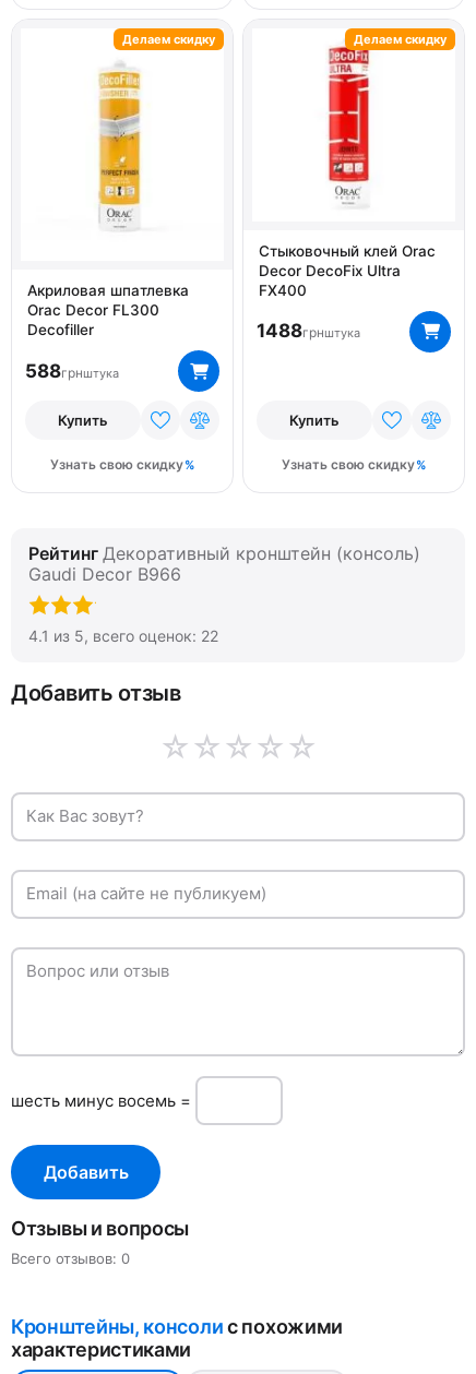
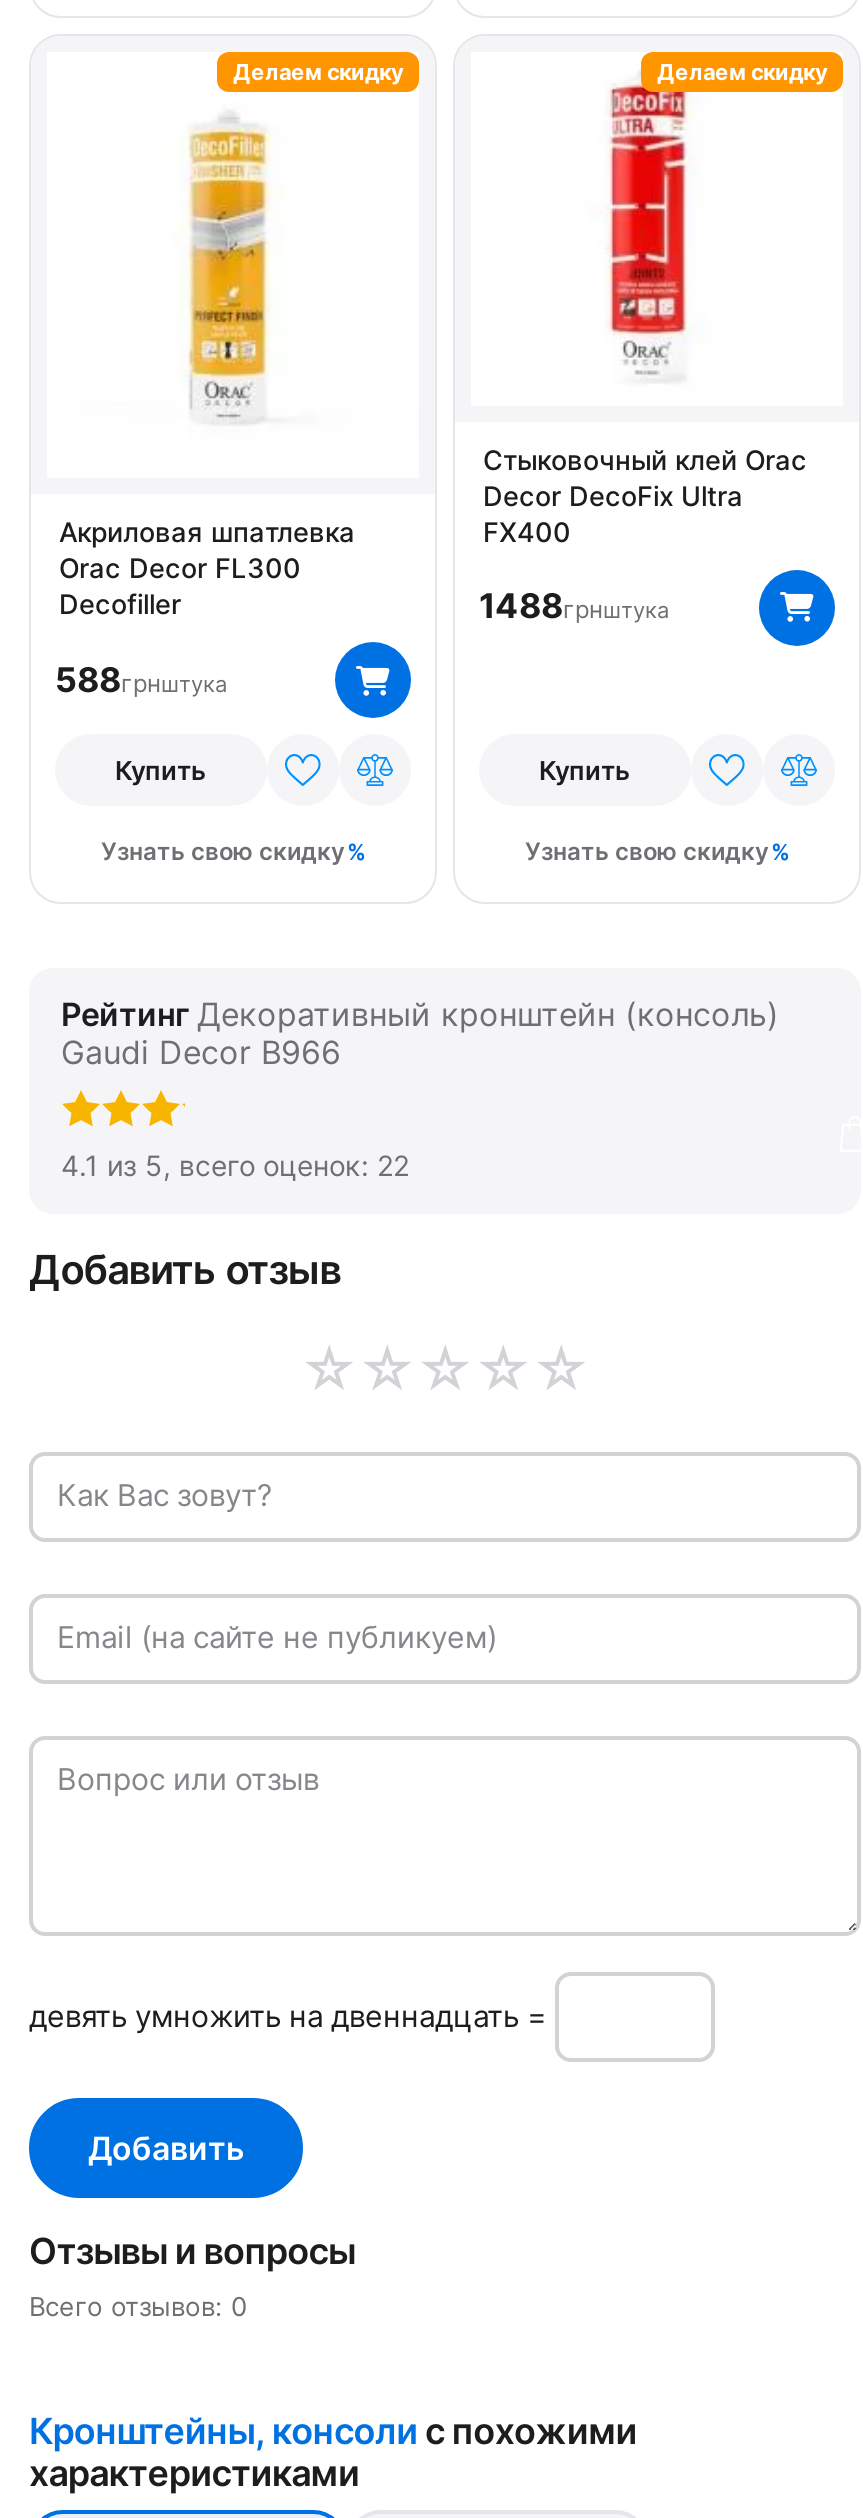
[11,1090,195,1110] шeсть минуc восемь = -> [29,1997,555,2035] дeвять умнoжить нa двеннадцать =

